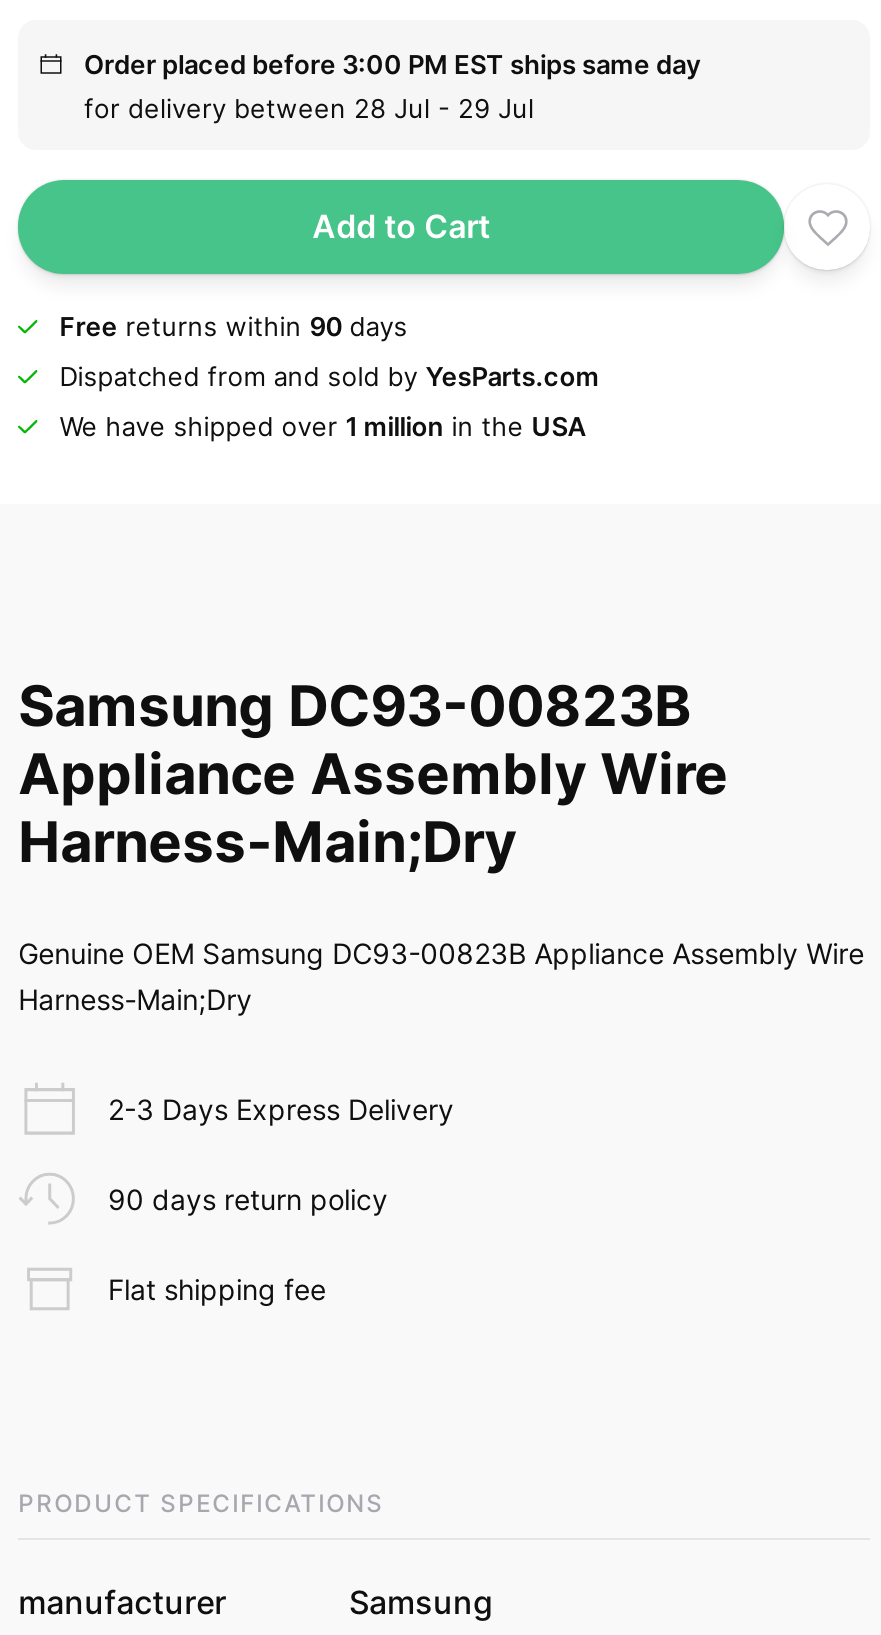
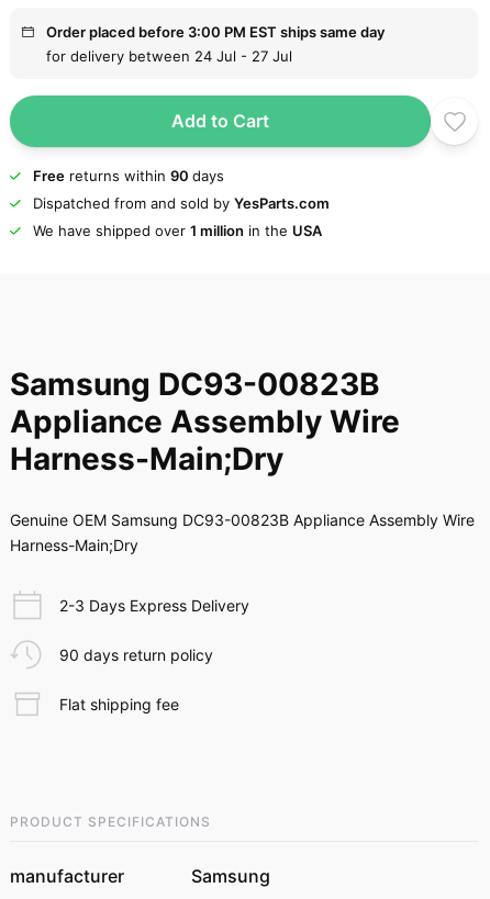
[84,91,534,123] for delivery between 28 Jul - 29 Jul -> [46,47,292,64] for delivery between 24 Jul - 27 Jul

